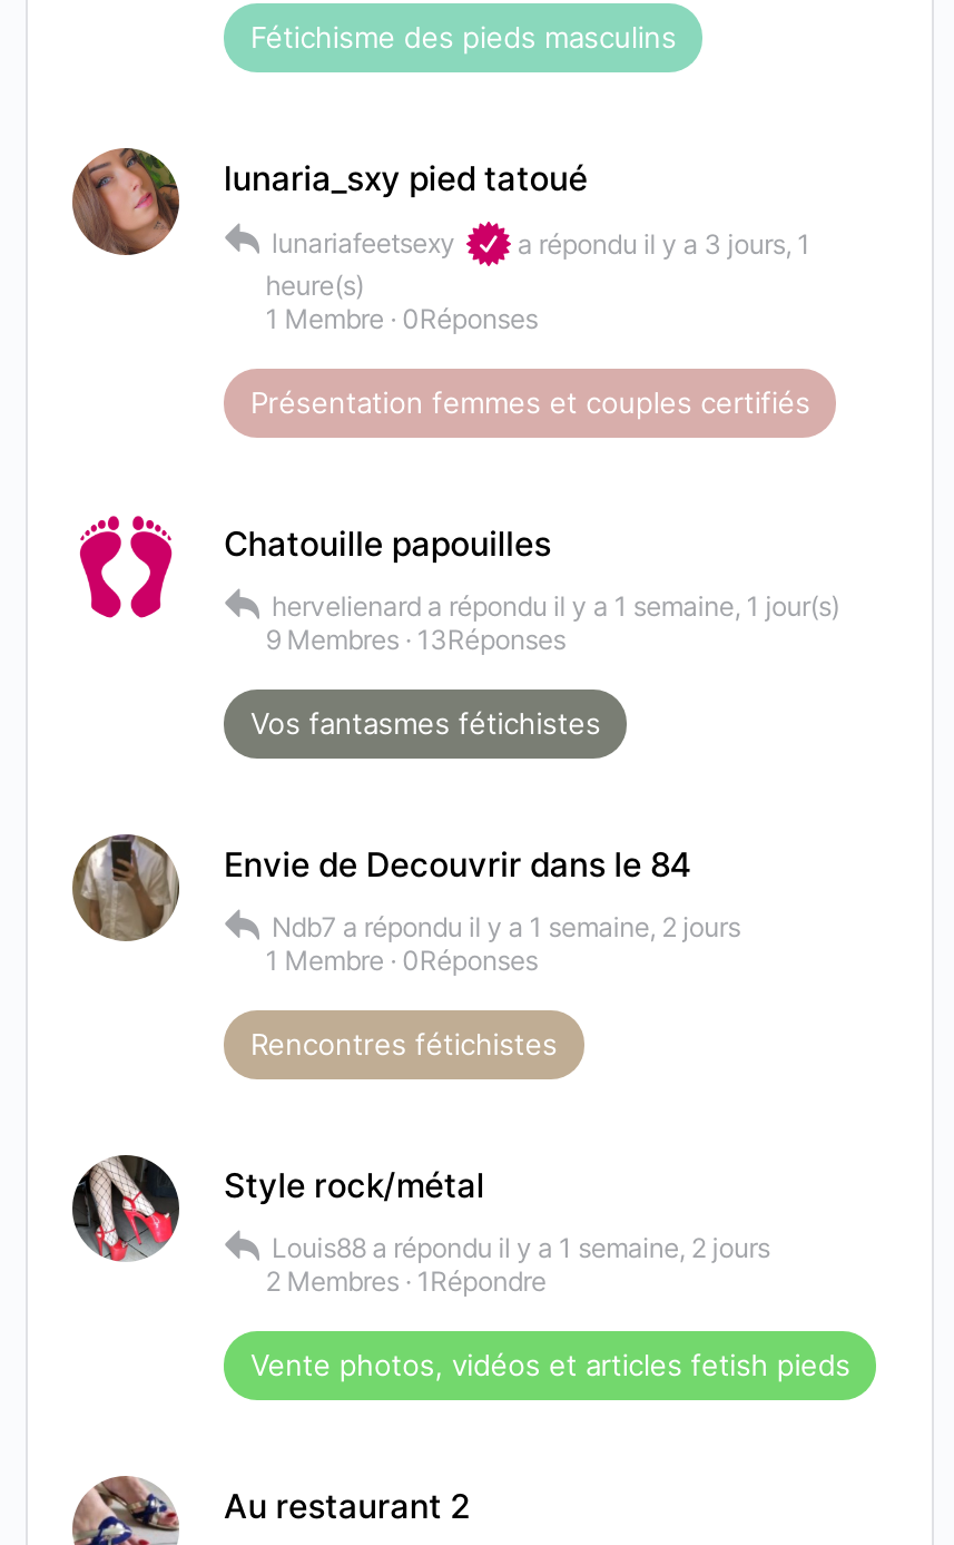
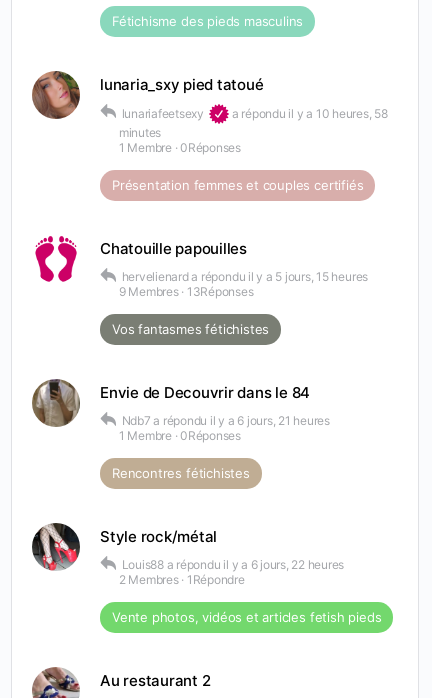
[266,226,810,301] a répondu il y a 3 jours, 1 | heure(s) -> [119,106,388,140] a répondu il y a 10 heures, 58 | minutes
[272,589,840,622] hervelienard a répondu il y a 1 semaine, 1 jour(s) -> [121,269,368,284] hervelienard a répondu il y a 5 jours, 15 heures
[272,910,740,943] Ndb7 a répondu il y a 1 semaine, 2 jours -> [121,413,330,428] Ndb7 a répondu il y a 6 jours, 21 heures
[272,1230,770,1264] Louis88 a répondu il y a 1 semaine, 2 jours -> [121,557,344,572] Louis88 a répondu il y a 6 jours, 22 heures

